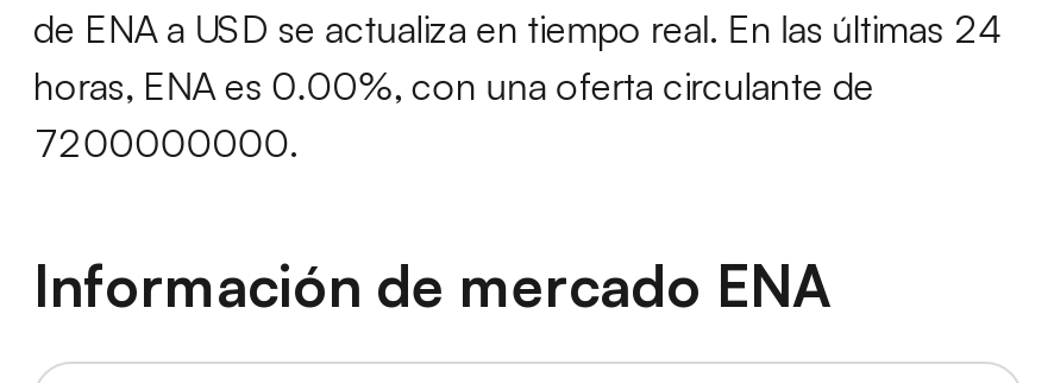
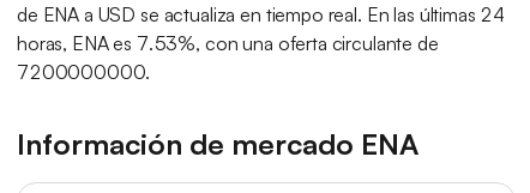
[33,62,875,109] horas, ENA es 0.00%, con una oferta circulante de -> [17,31,439,55] horas, ENA es 7.53%, con una oferta circulante de

